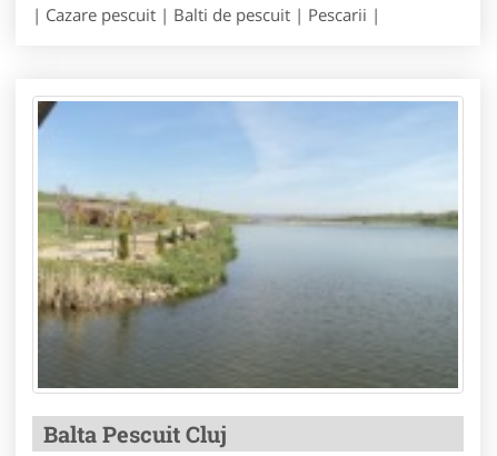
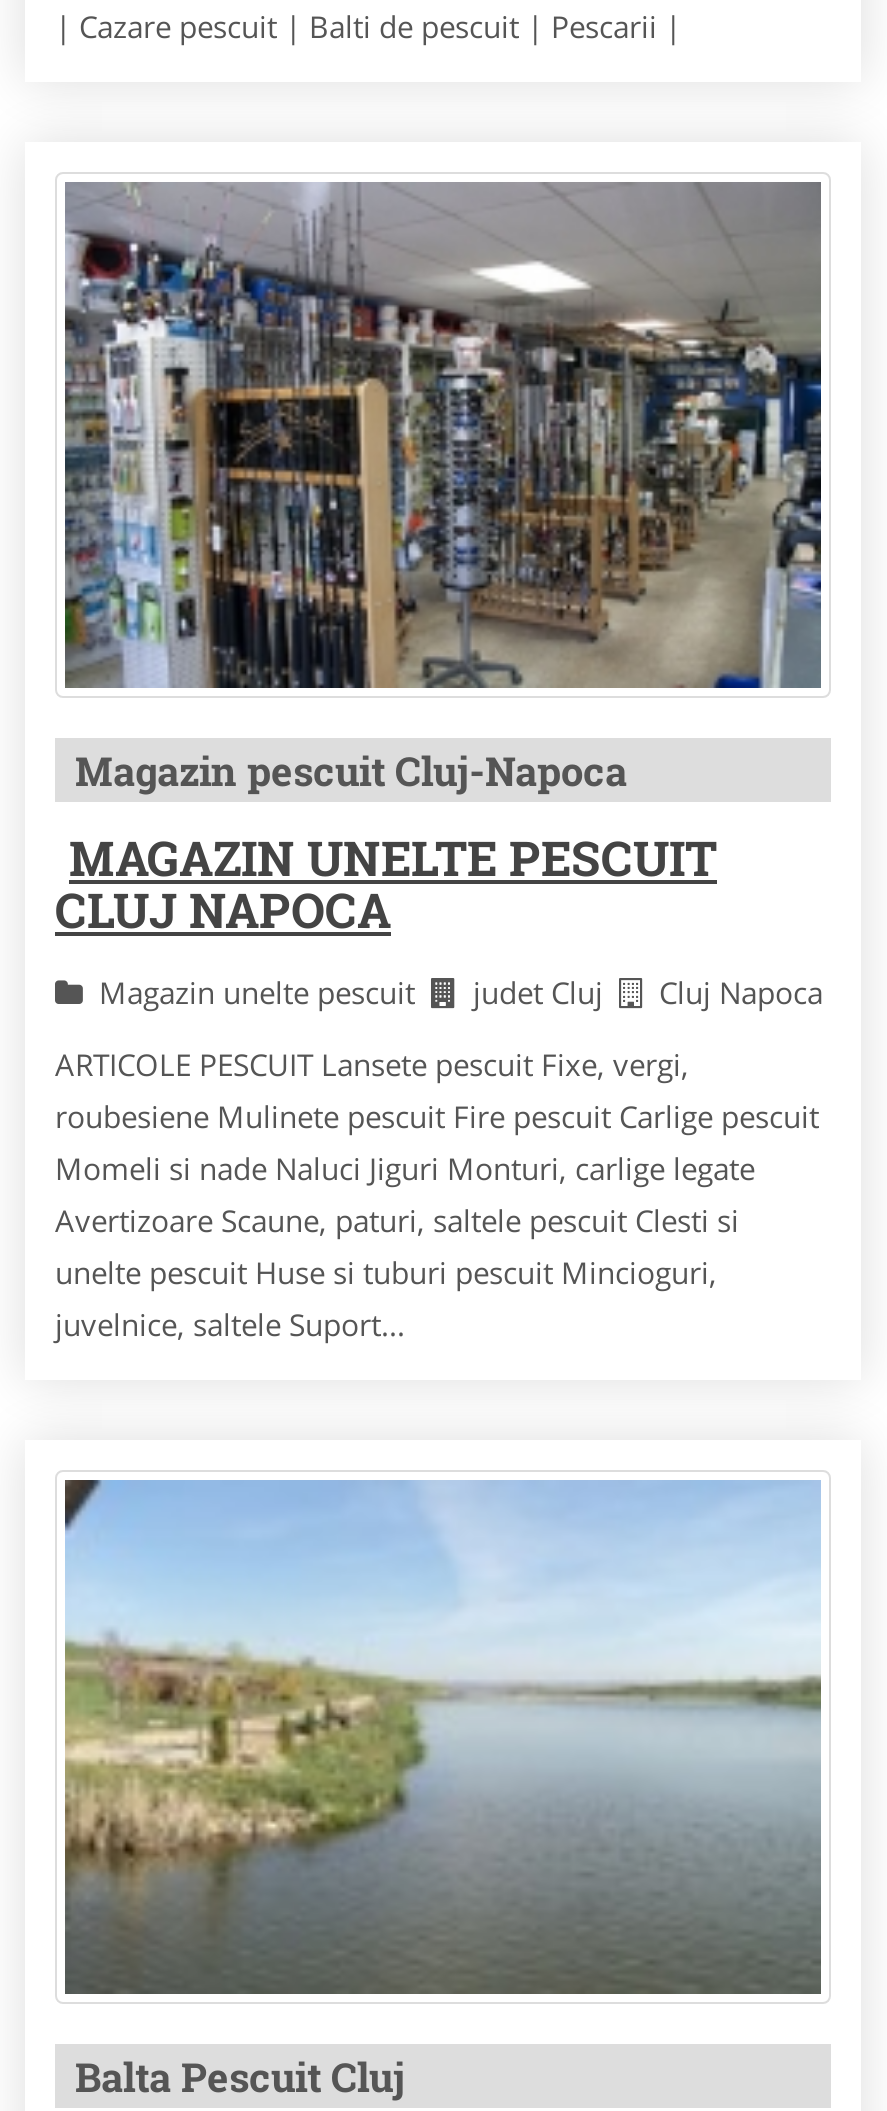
none -> [55,180,823,1343] [image] | Magazin pescuit Cluj-Napoca | MAGAZIN UNELTE PESCUIT | CLUJ NAPOCA | Magazin unelte pescuit | judet Cluj | Cluj Napoca | ARTICOLE PESCUIT Lansete pescuit Fixe, vergi, | roubesiene Mulinete pescuit Fire pescuit Carlige pescuit | Momeli si nade Naluci Jiguri Monturi, carlige legate | Avertizoare Scaune, paturi, saltele pescuit Clesti si | unelte pescuit Huse si tuburi pescuit Mincioguri, | juvelnice, saltele Suport...

